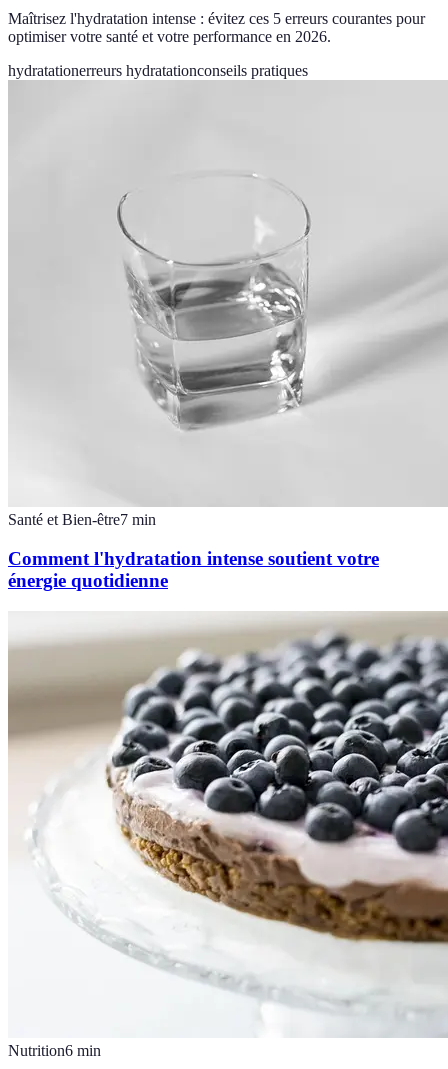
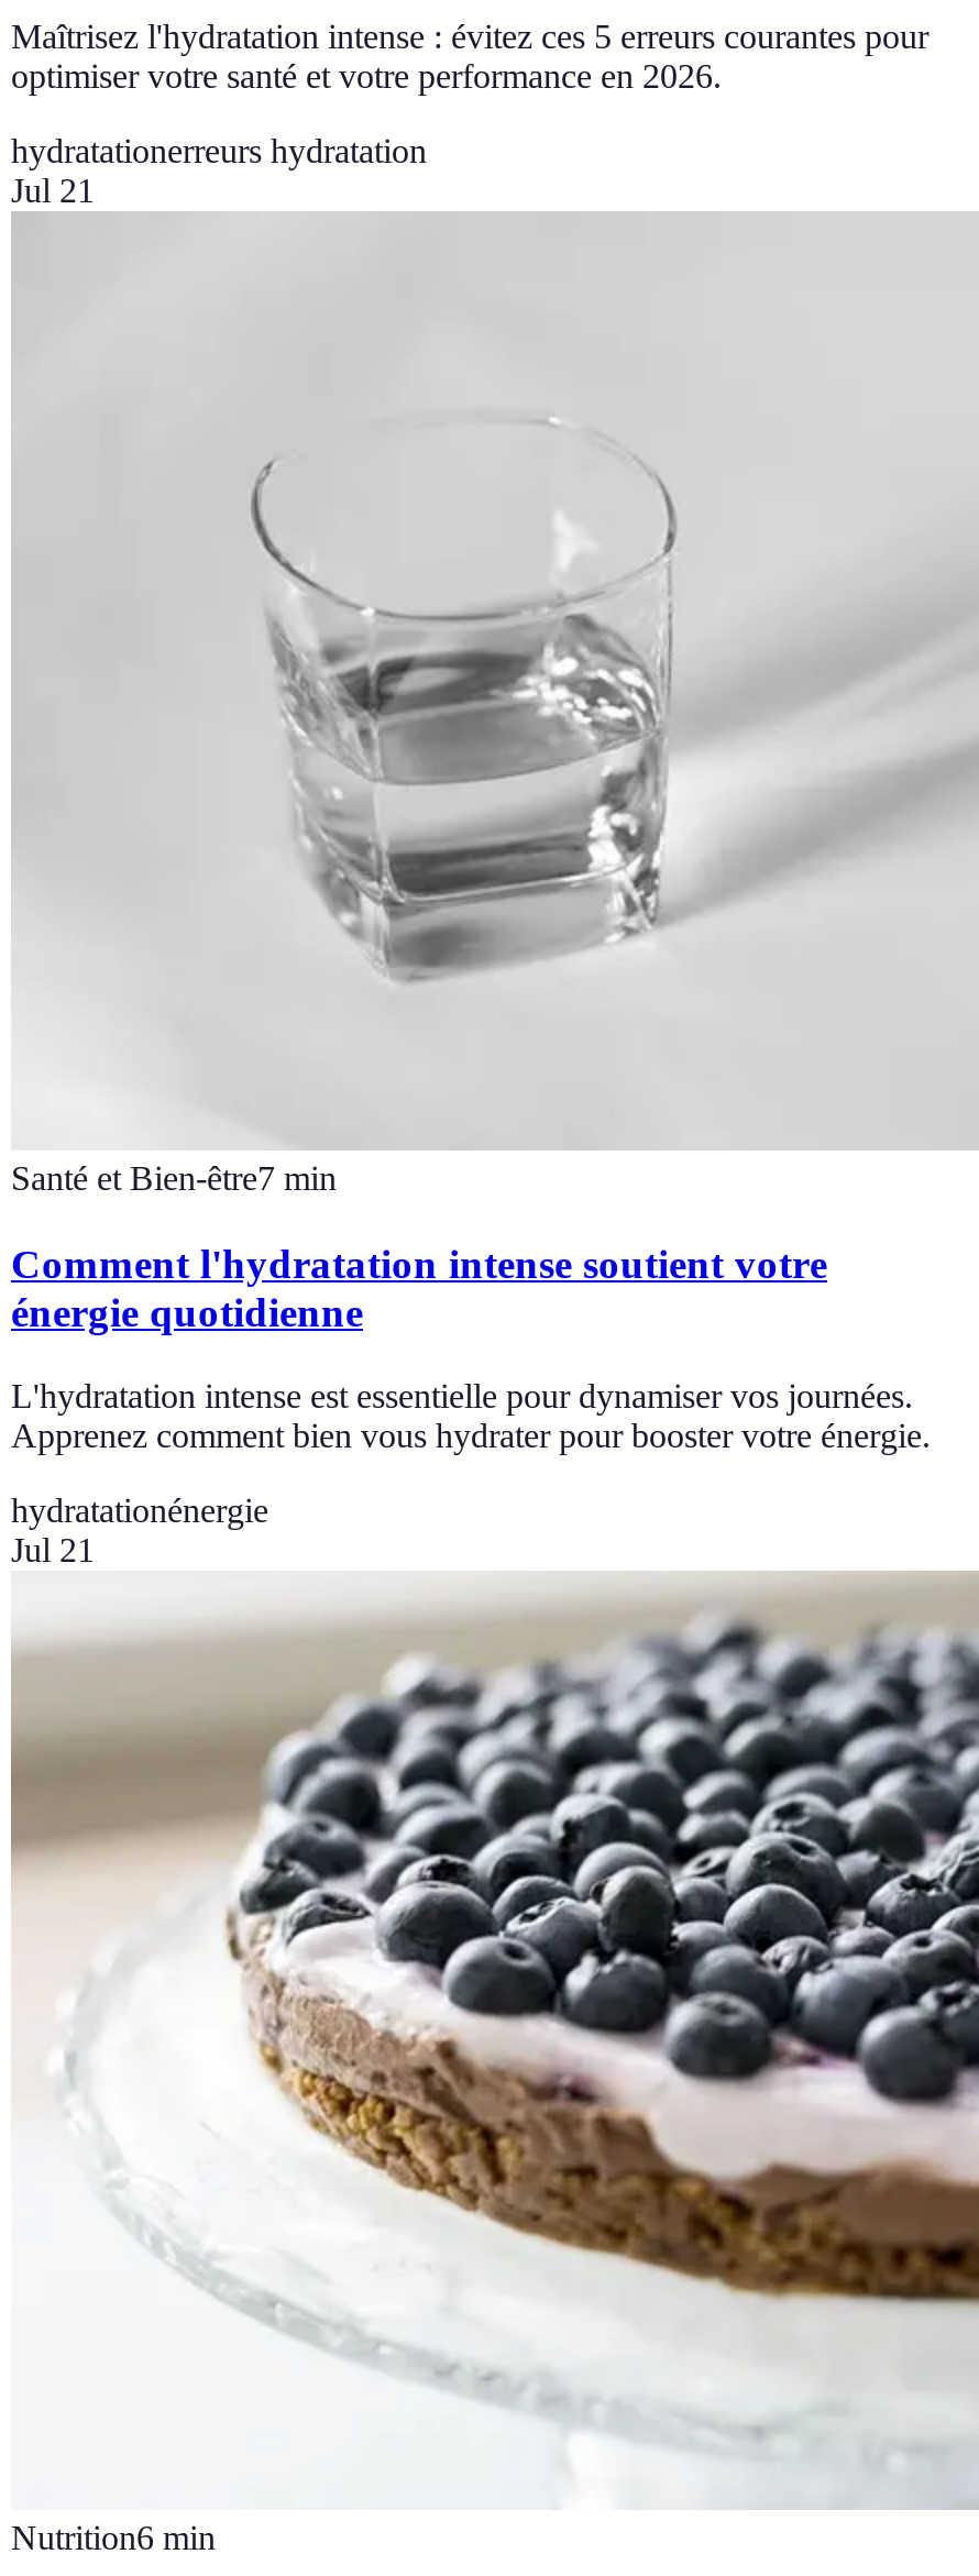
[8,62,308,79] hydratationerreurs hydratationconseils pratiques -> [11,131,427,208] hydratationerreurs hydratation | Jul 21
none -> [11,1377,931,1568] L'hydratation intense est essentielle pour dynamiser vos journées. | Apprenez comment bien vous hydrater pour booster votre énergie. | hydratationénergie | Jul 21

